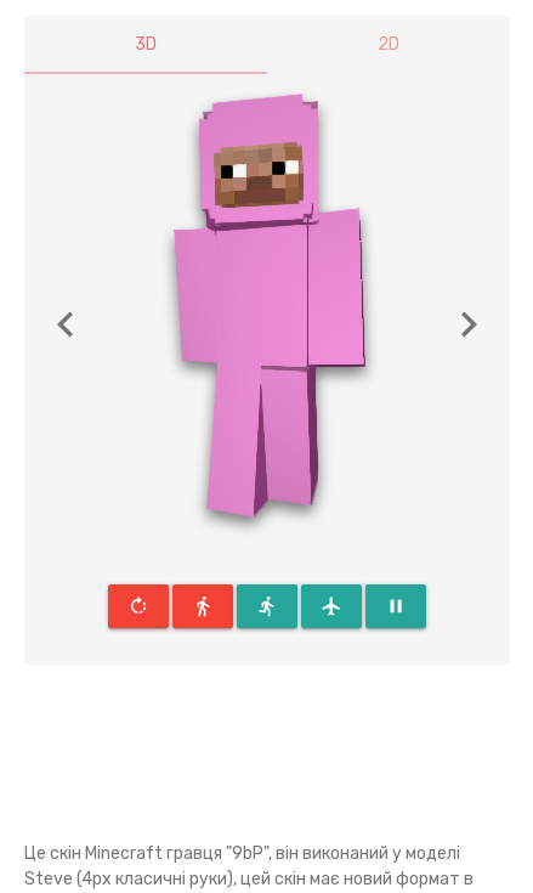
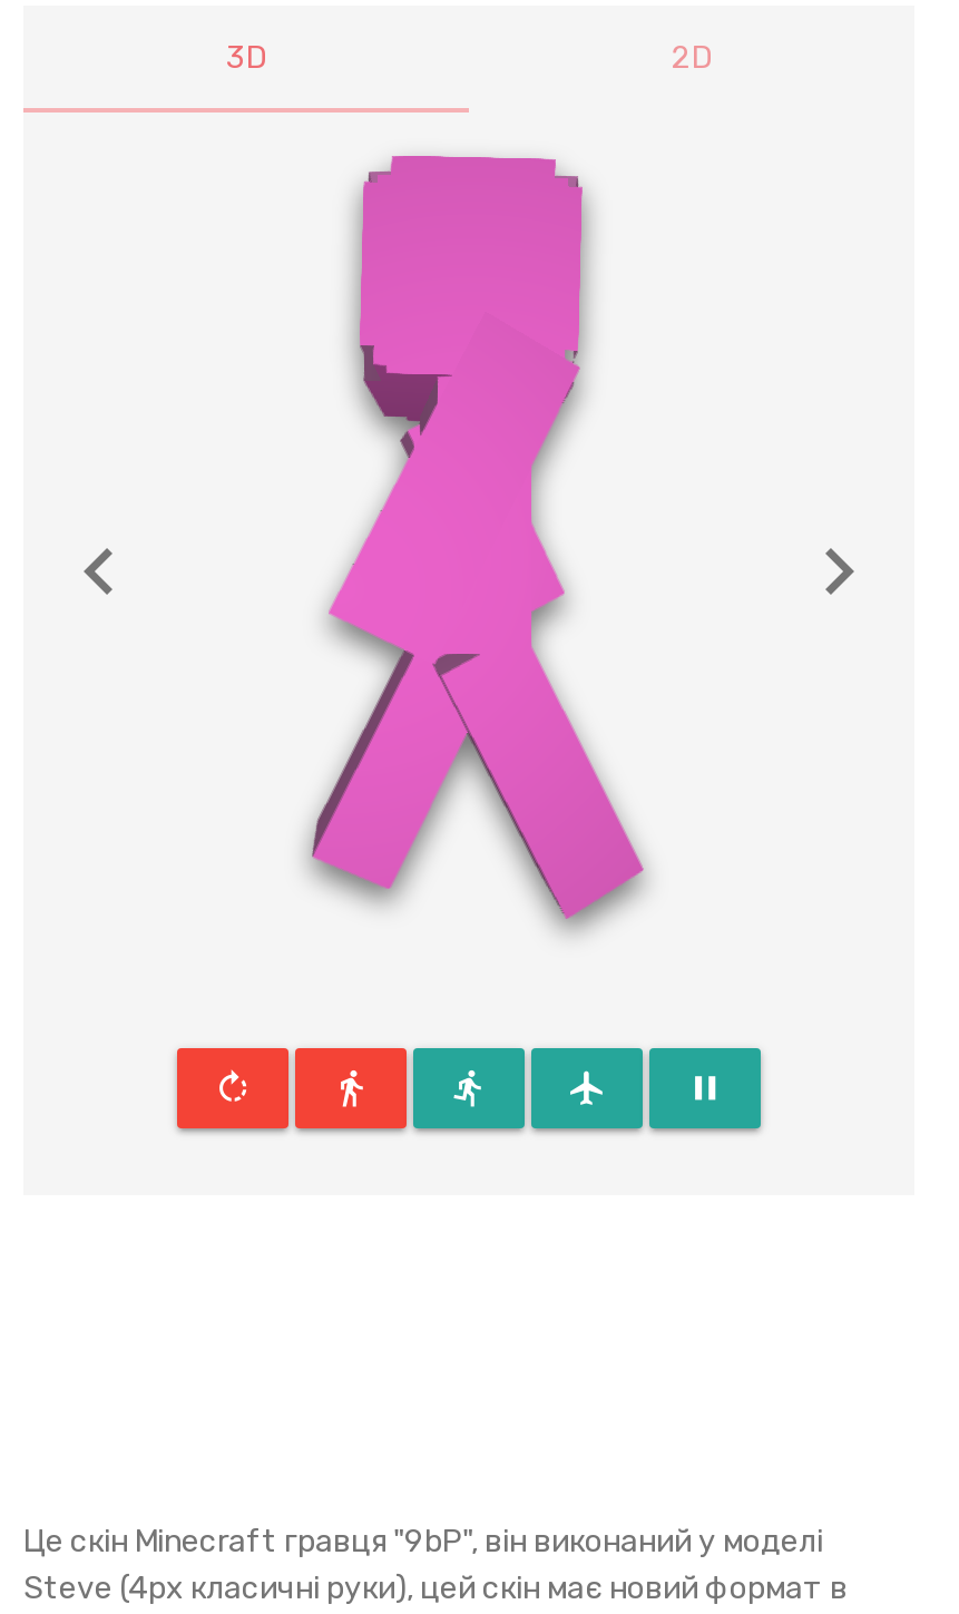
[169,94,370,529] [image] -> [291,150,656,943] [image]

